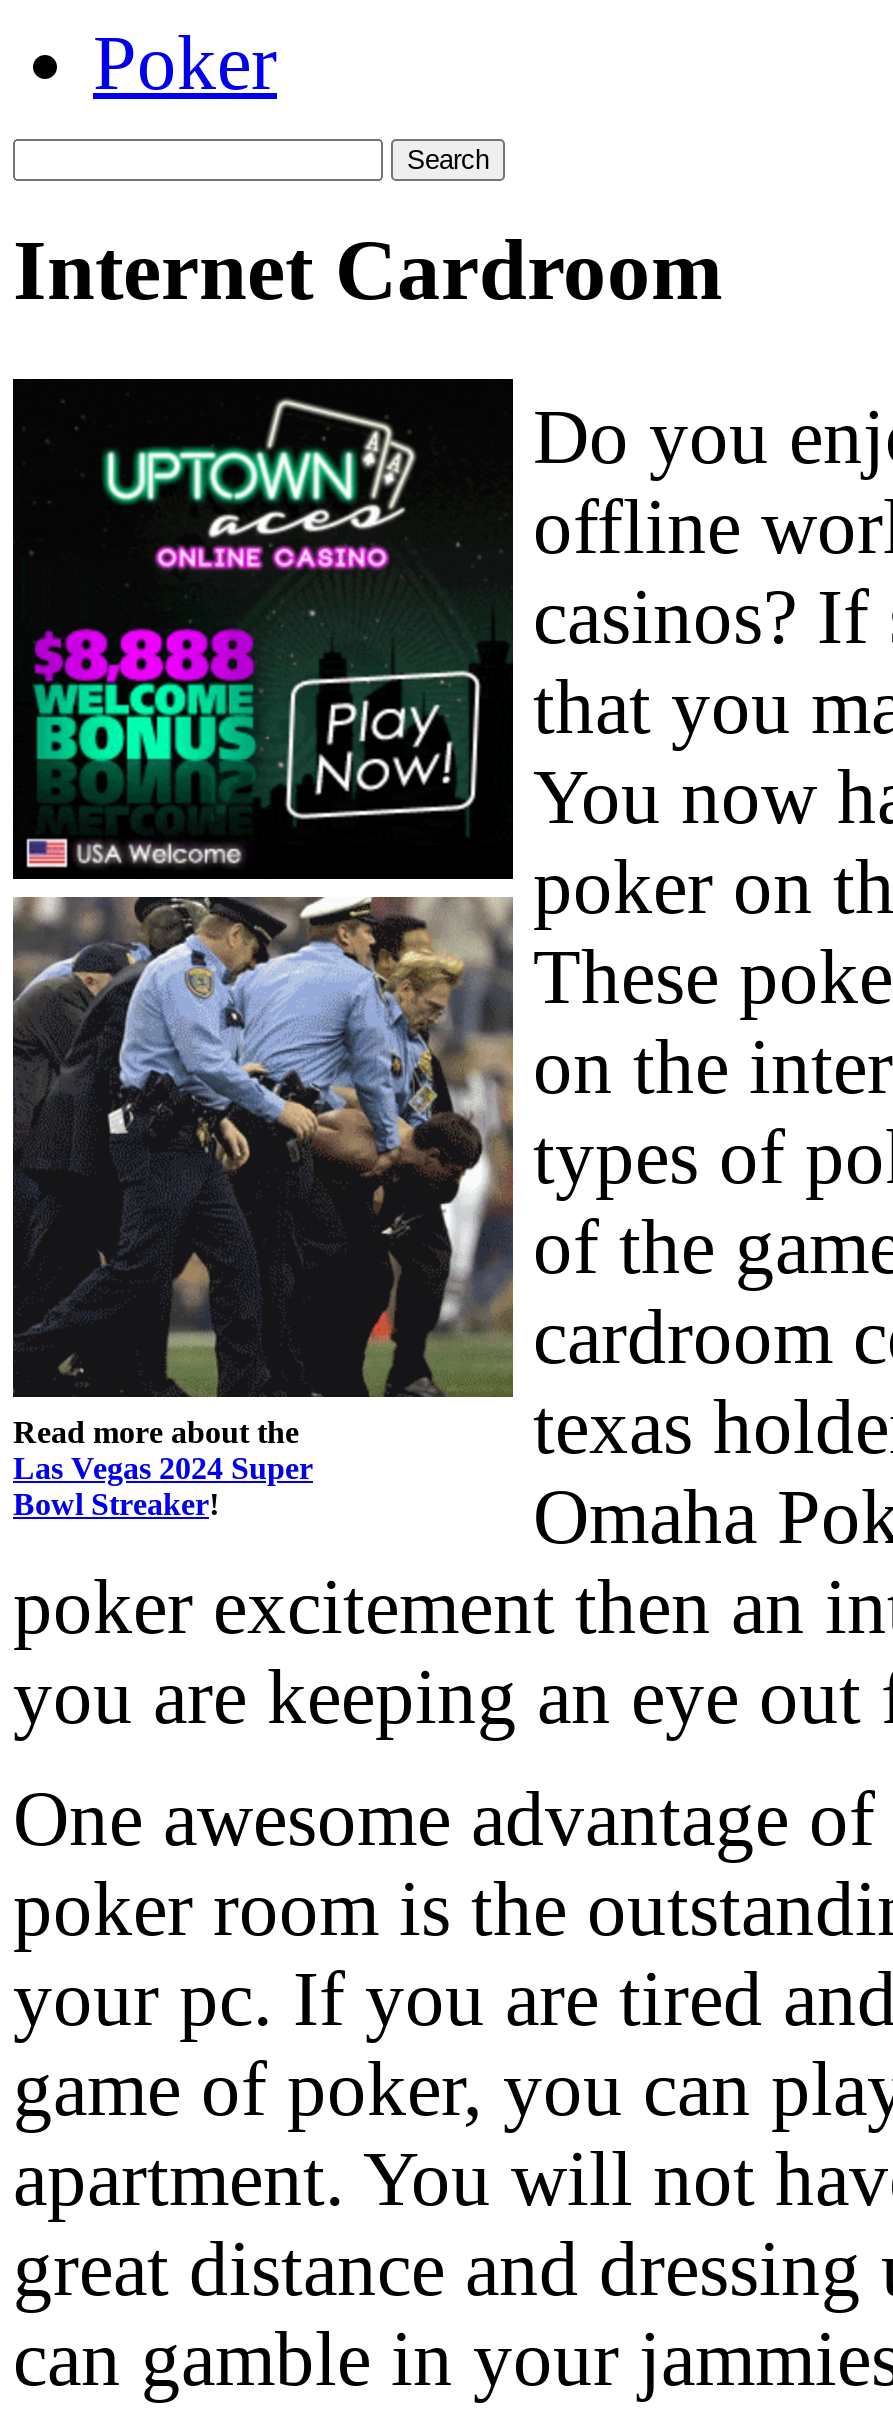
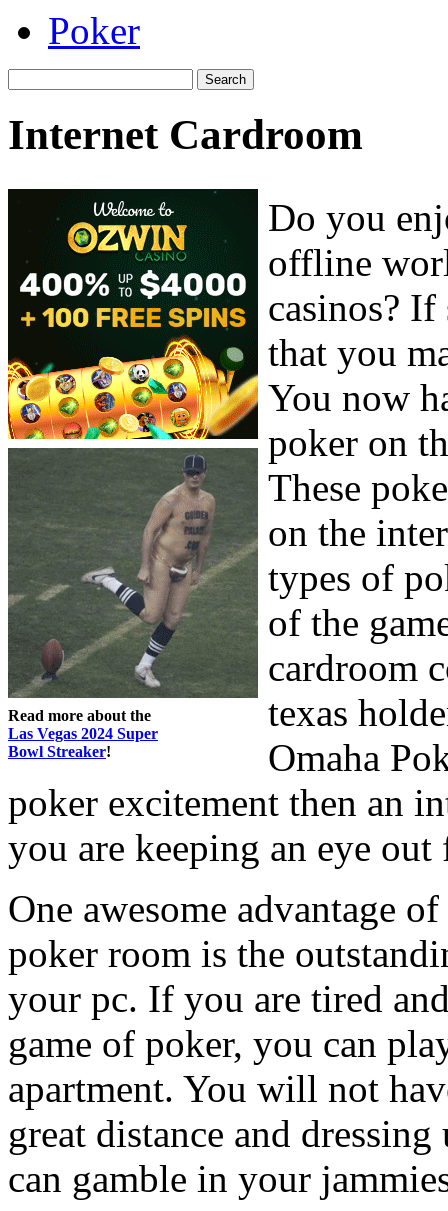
[11,383,515,881] [image] -> [7,192,259,440] [image]
[13,897,513,1397] [image] -> [7,447,258,698] [image]

